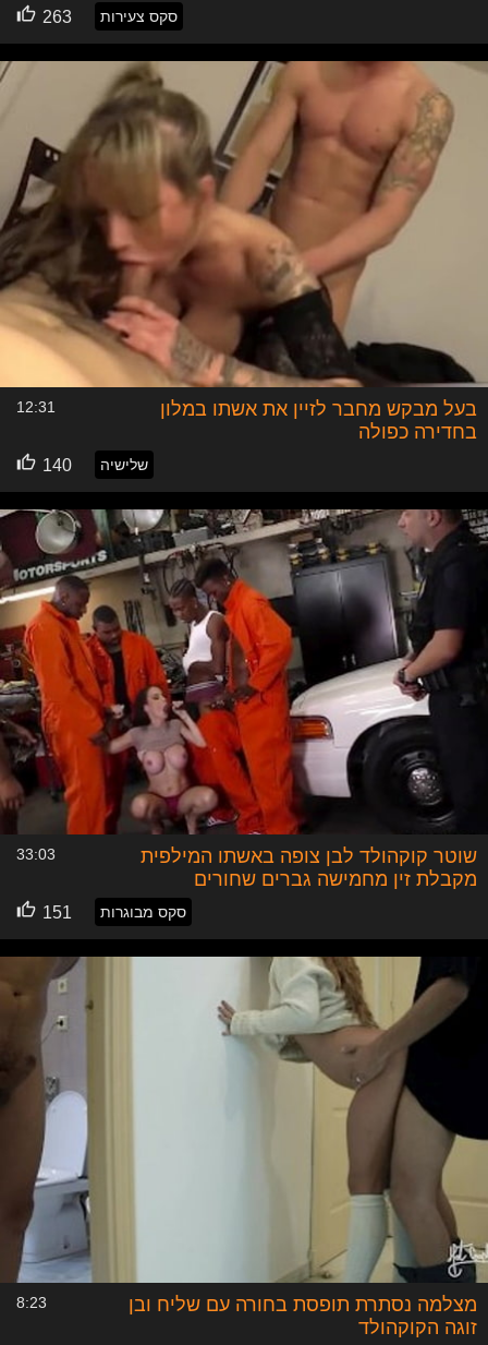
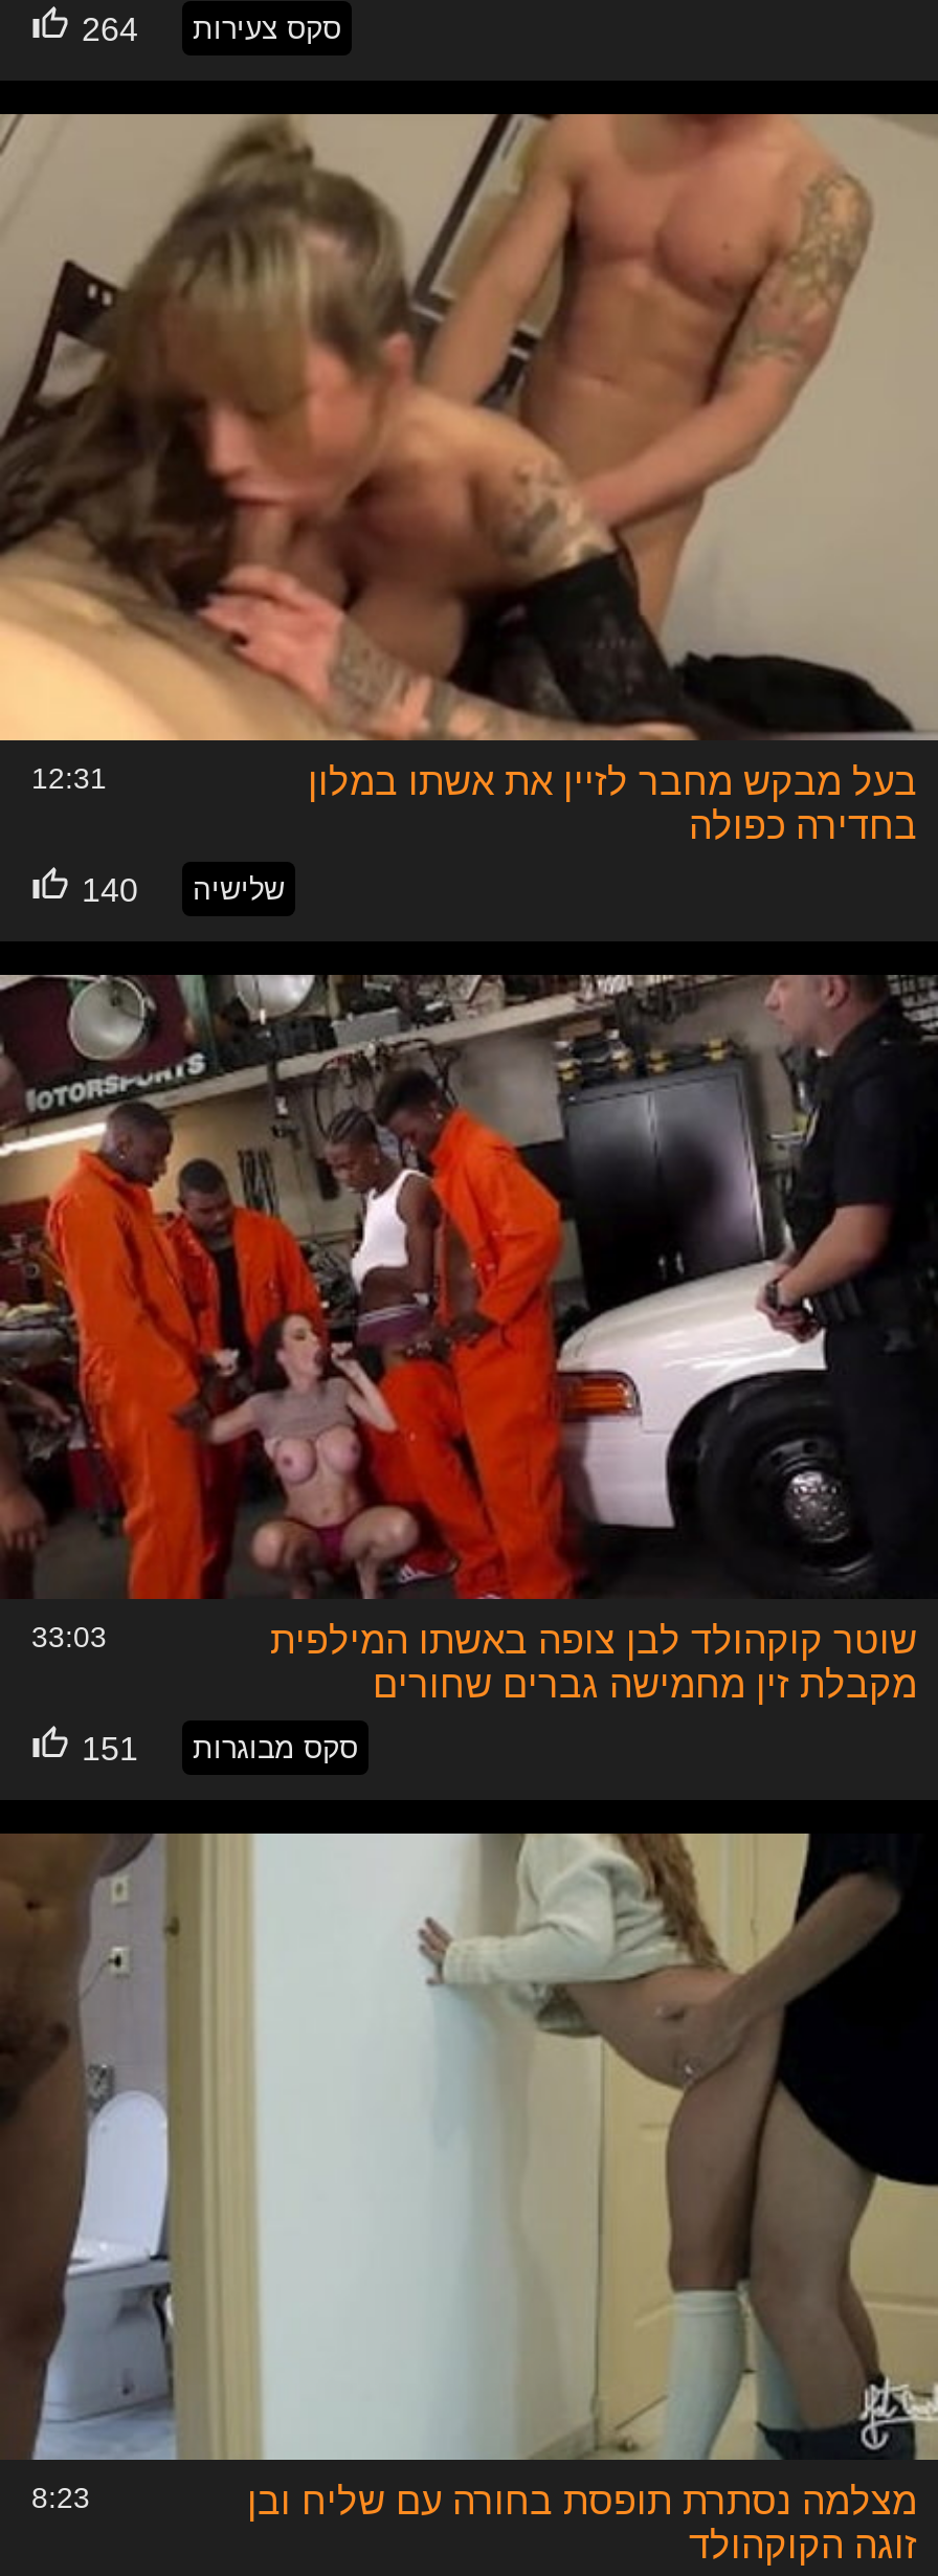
[42,8,178,26] סקס צעירות 263 -> [82,12,341,48] סקס צעירות 264

